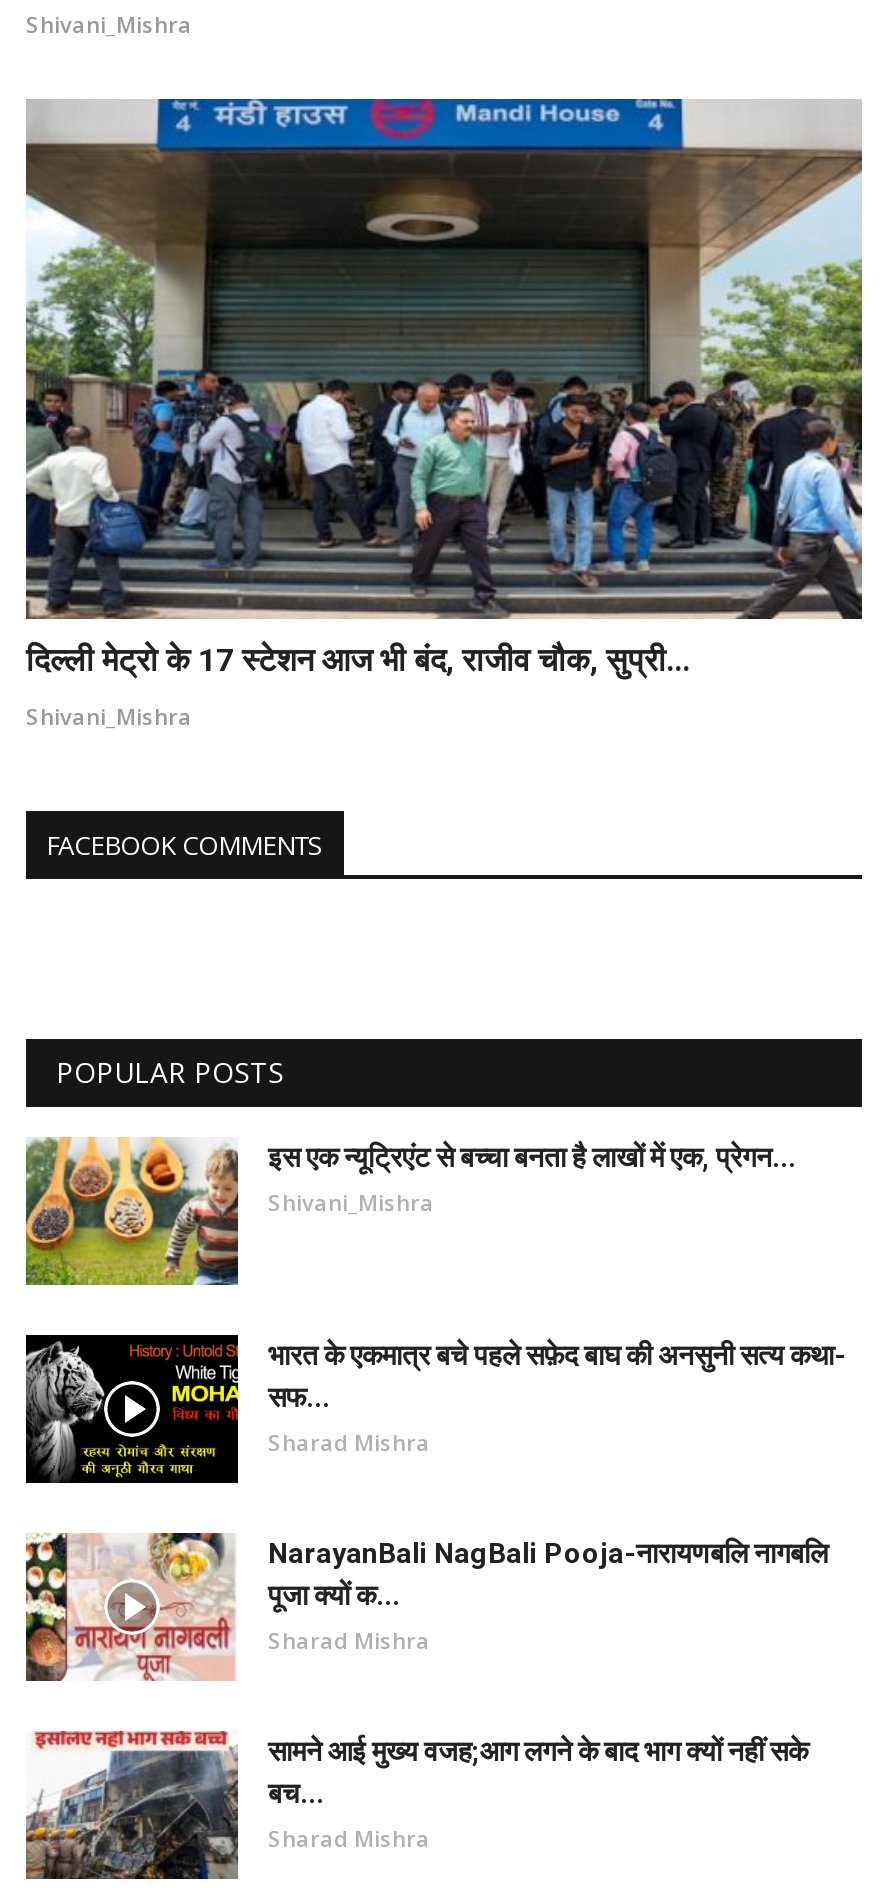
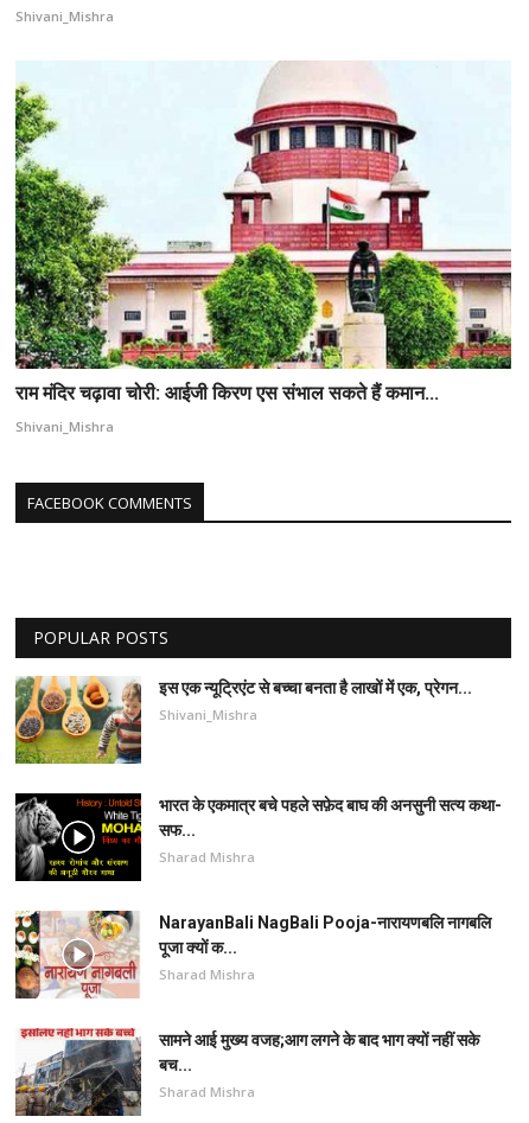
[24,97,864,679] [image] | दिल्ली मेट्रो के 17 स्टेशन आज भी बंद, राजीव चौक, सुप्री... -> [14,60,512,404] [image] | राम मंदिर चढ़ावा चोरी: आईजी किरण एस संभाल सकते हैं कमान...

